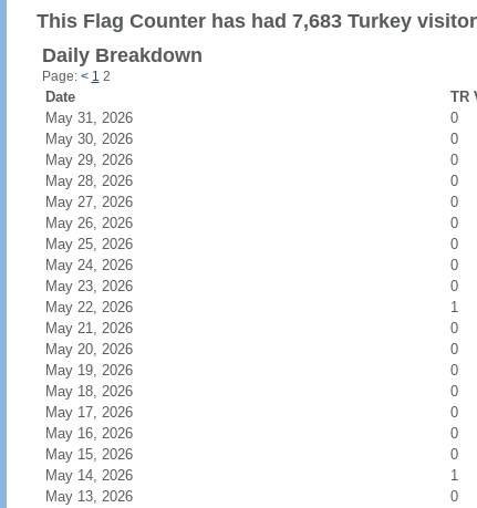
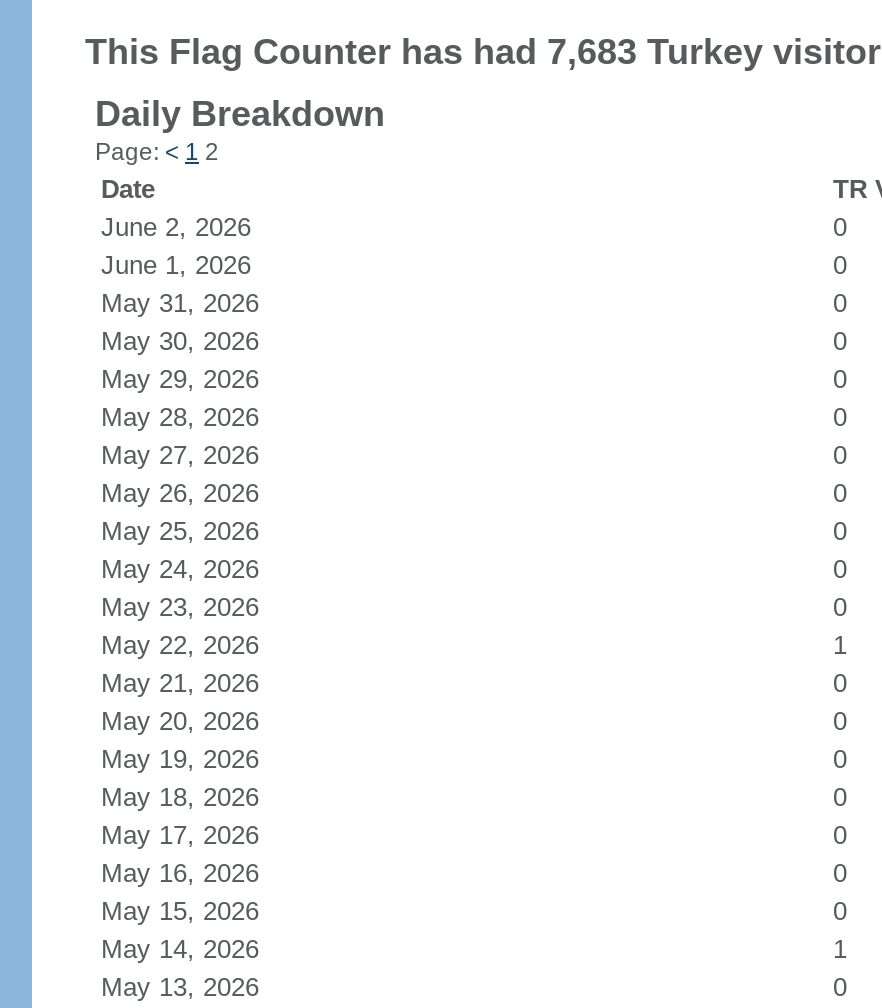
none -> [101,212,847,280] June 2, 2026 | 0 | June 1, 2026 | 0

